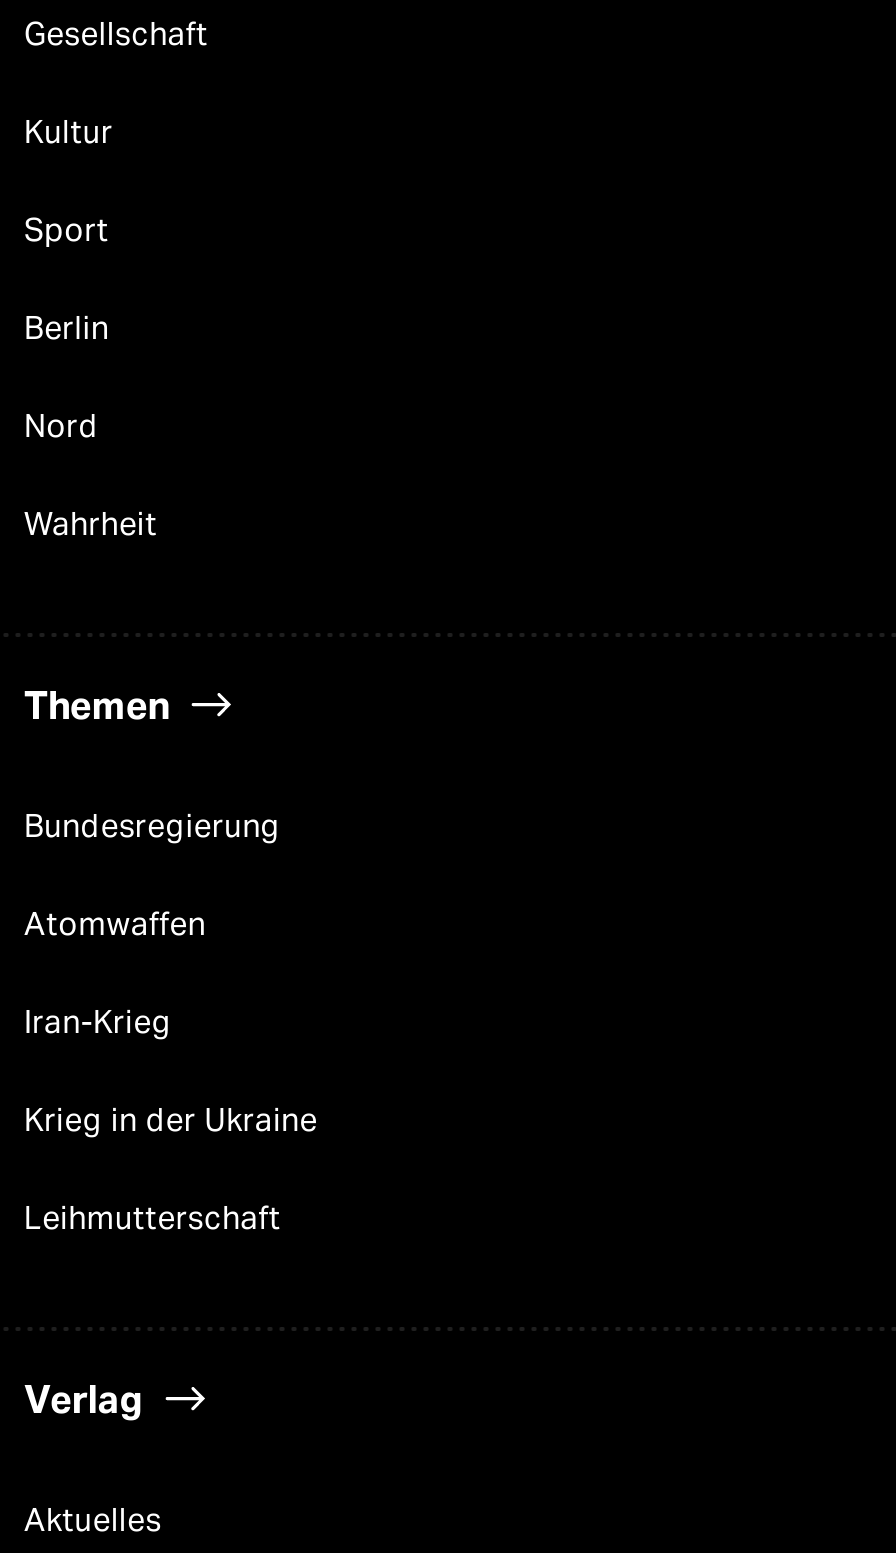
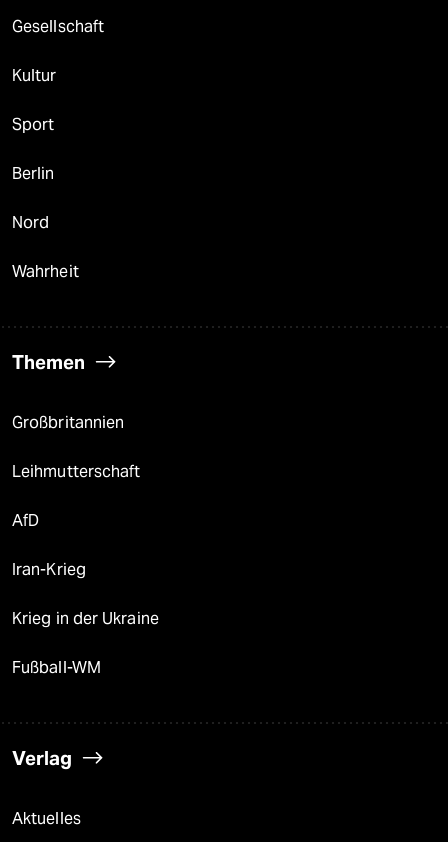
[24,807,281,943] Bundesregierung | Atomwaffen -> [12,413,124,530] Großbritannien | AfD
none -> [12,658,101,677] Fußball-WM
moved [24,1199,281,1237] -> [12,462,140,481]: Leihmutterschaft

